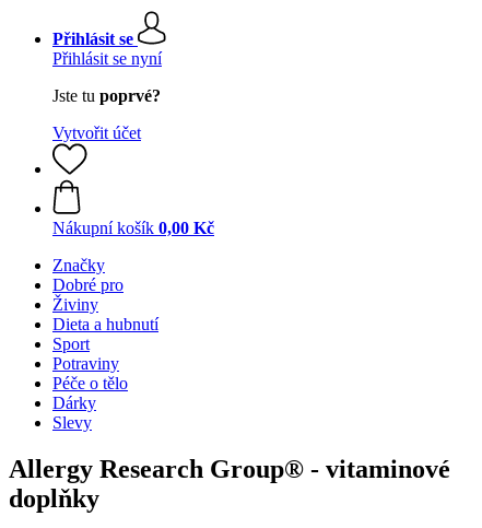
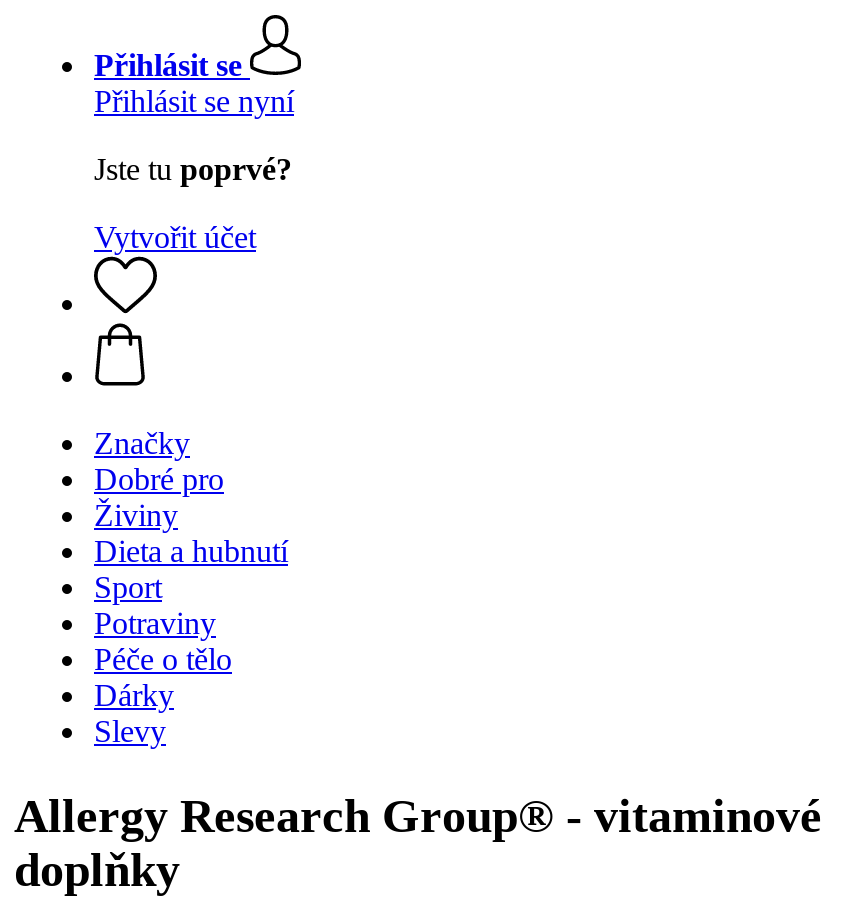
[52,219,214,237] Nákupní košík 0,00 Kč -> none

